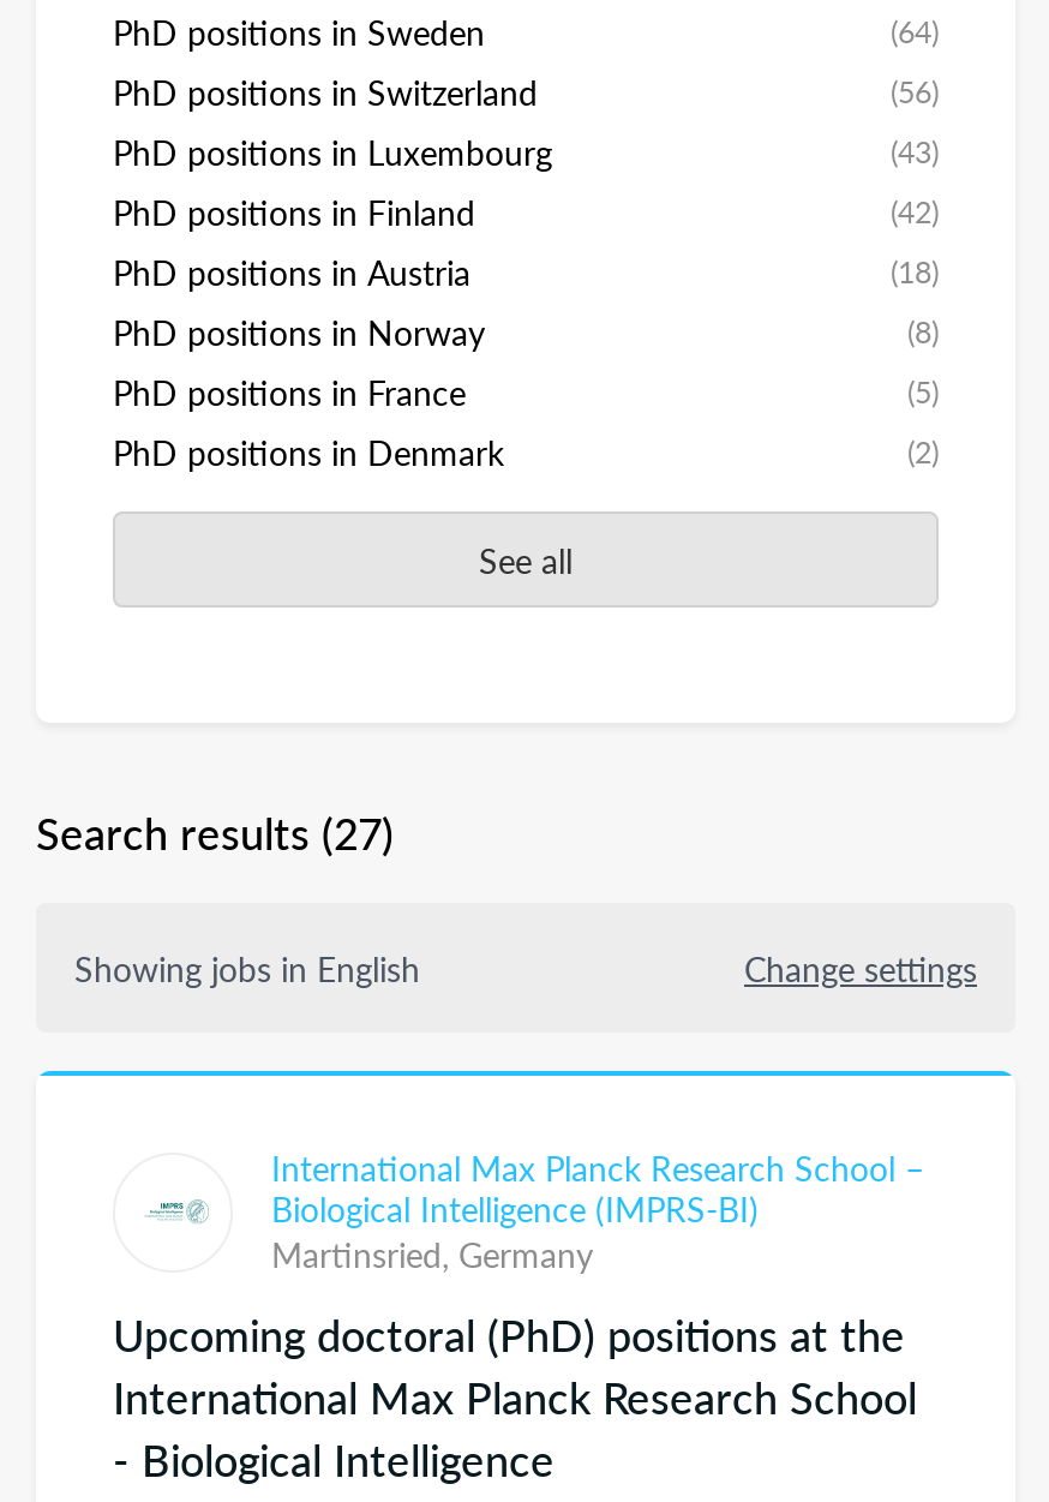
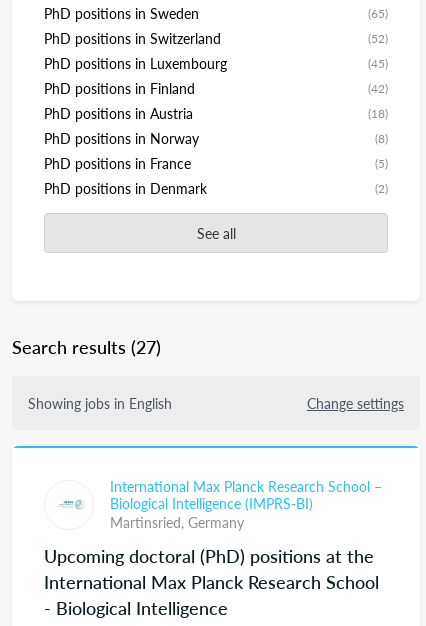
[891,10,939,53] (64) -> [368,4,388,22] (65)
[891,70,939,113] (56) -> [368,29,388,47] (52)
[891,130,939,173] (43) -> [368,54,388,72] (45)

